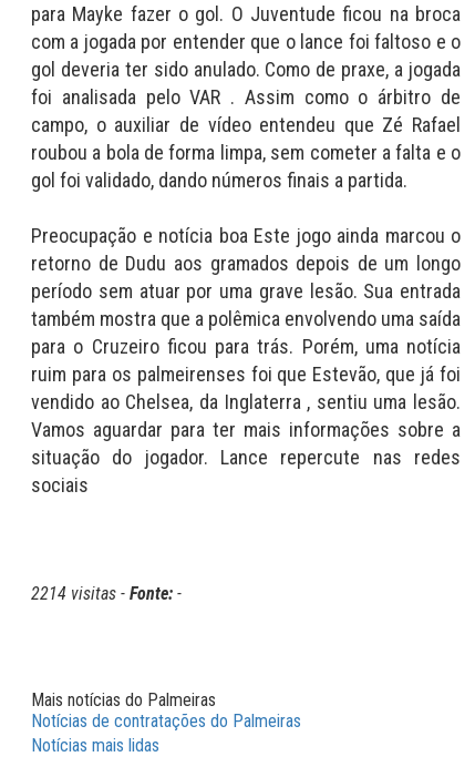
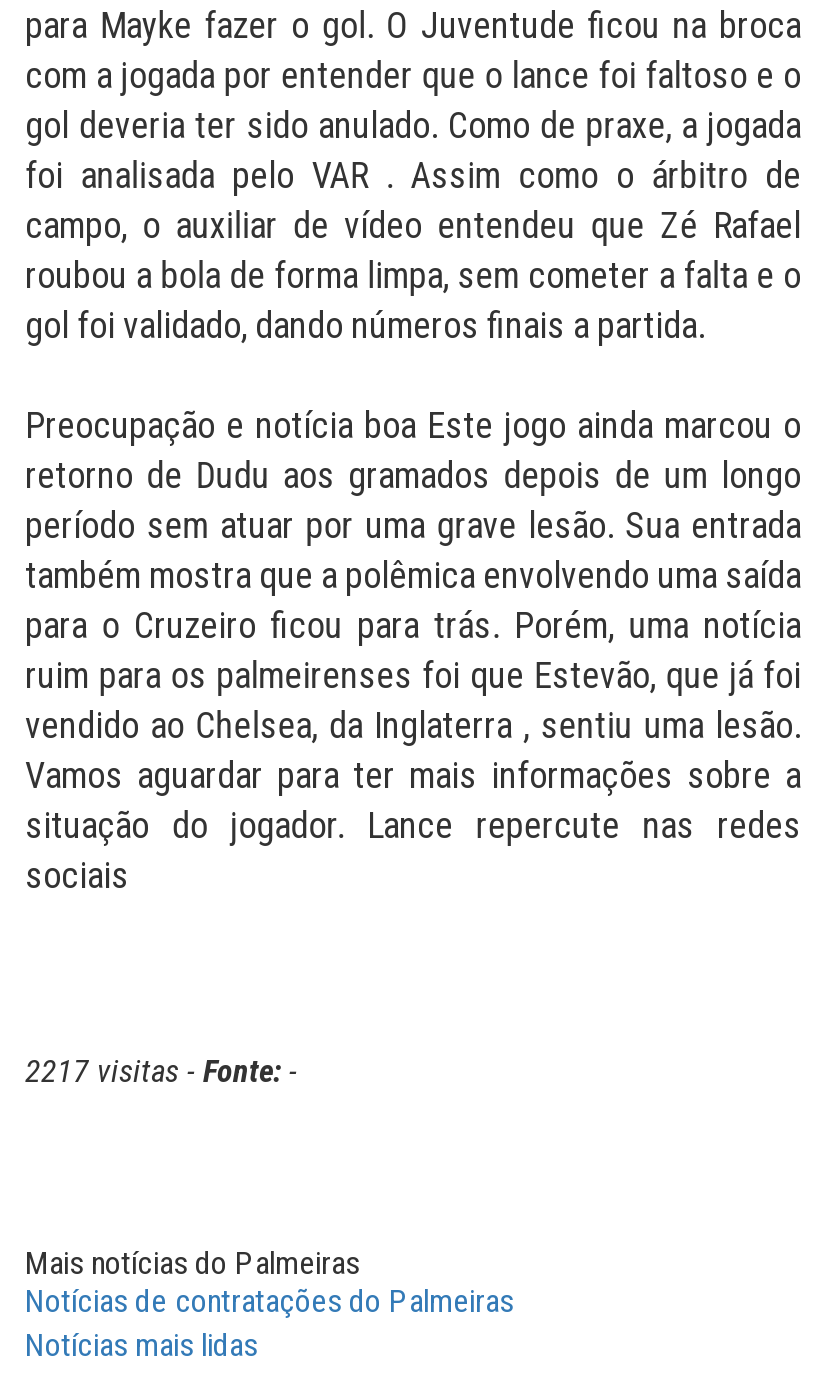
[31,583,182,604] 2214 visitas - Fonte: - -> [25,1053,297,1091] 2217 visitas - Fonte: -

